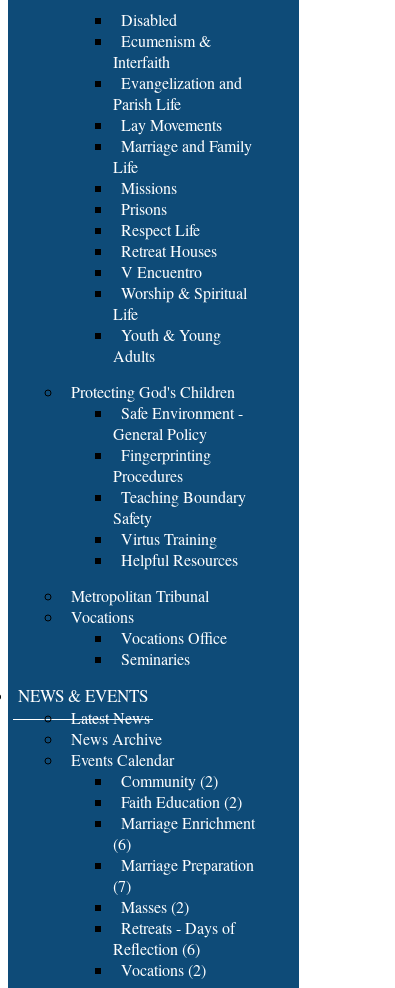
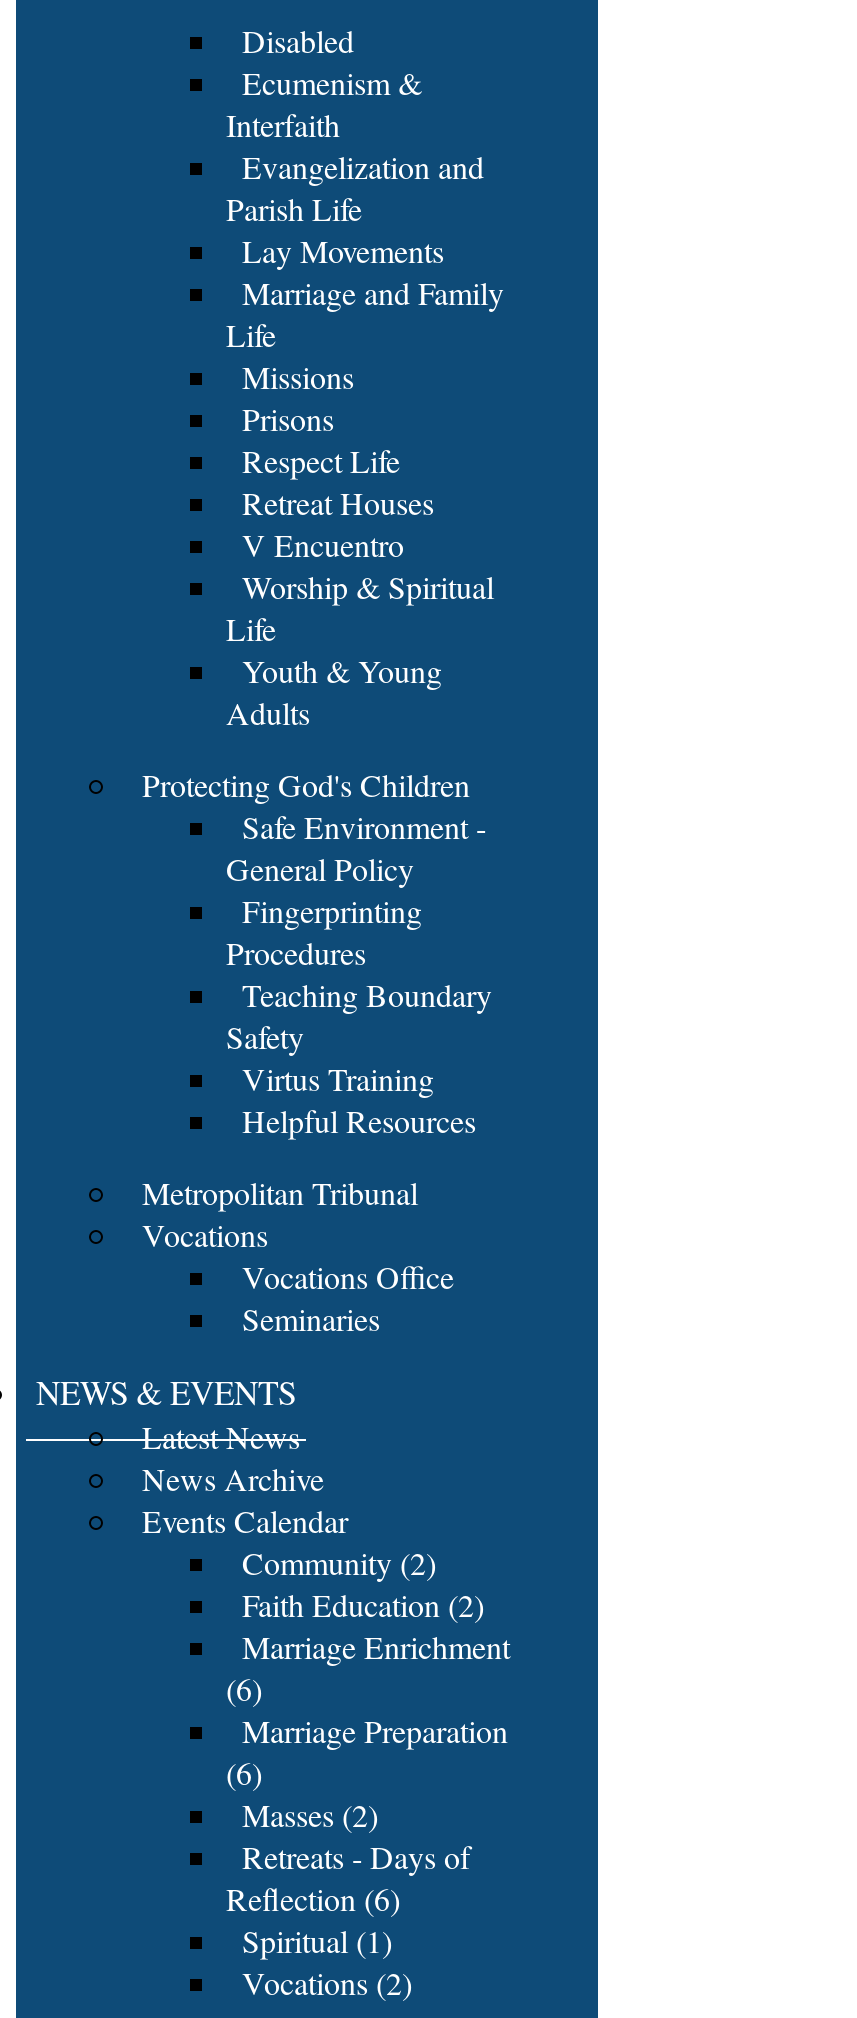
[113,875,131,896] (7) -> [226,1751,262,1793] (6)
none -> [242,1919,392,1961] Spiritual (1)

